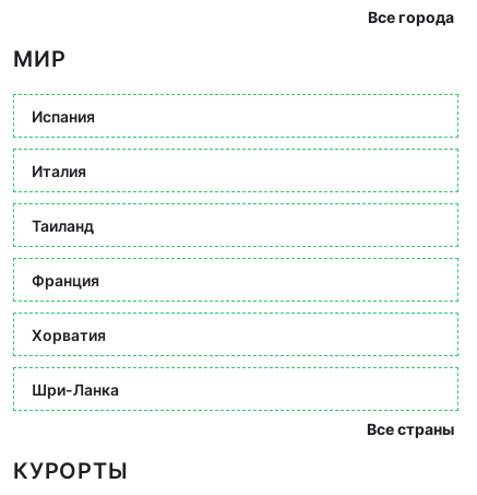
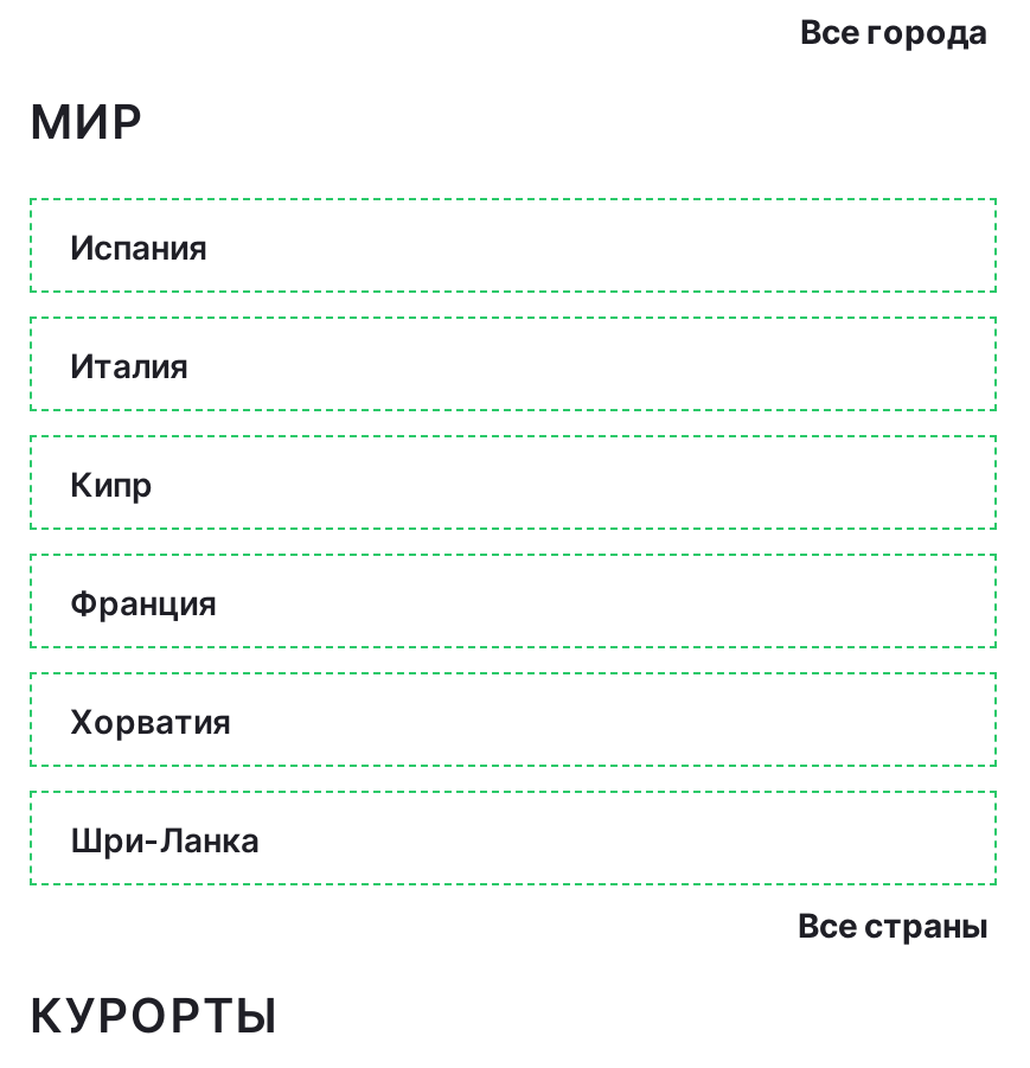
[32,216,94,234] Таиланд -> [70,462,153,503] Кипр

